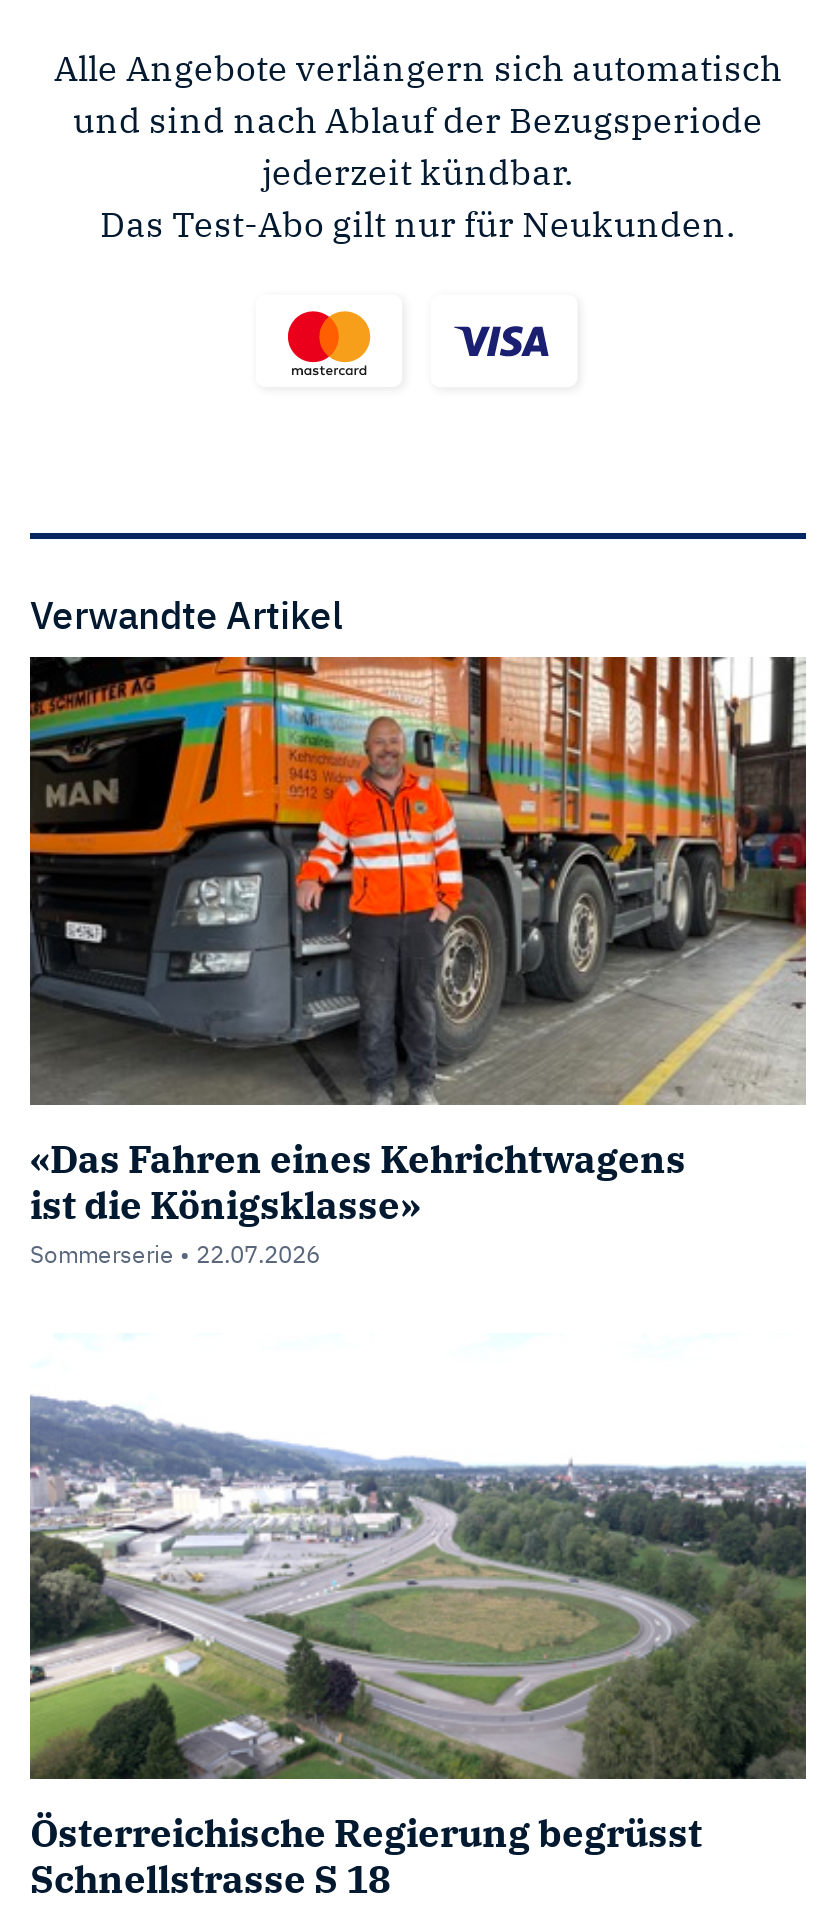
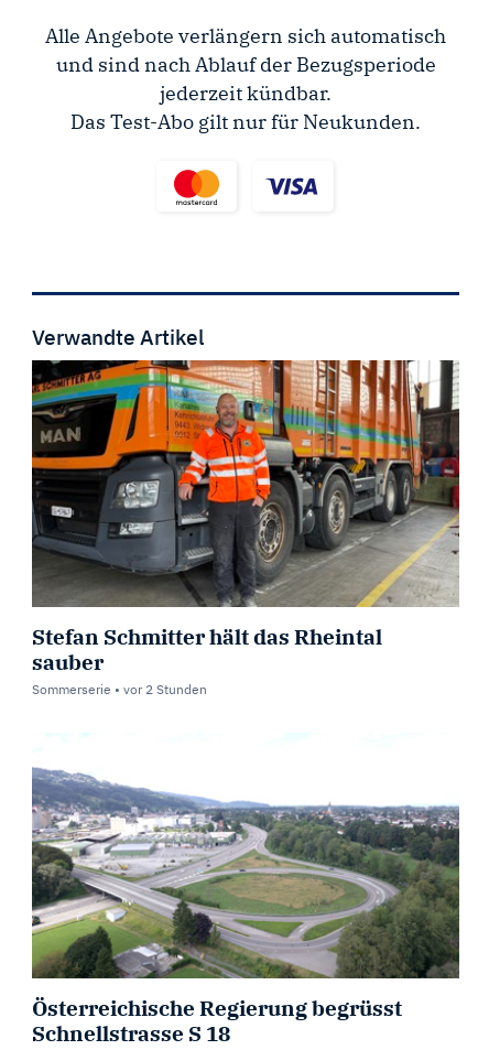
[30,1132,686,1268] «Das Fahren eines Kehrichtwagens | ist die Königsklasse» | Sommerserie • 22.07.2026 -> [32,622,382,697] Stefan Schmitter hält das Rheintal | sauber | Sommerserie • vor 2 Stunden

